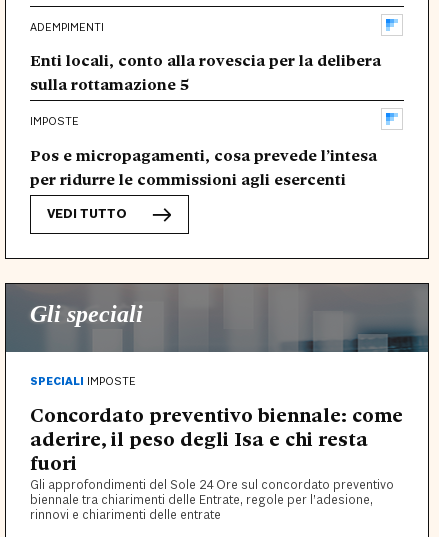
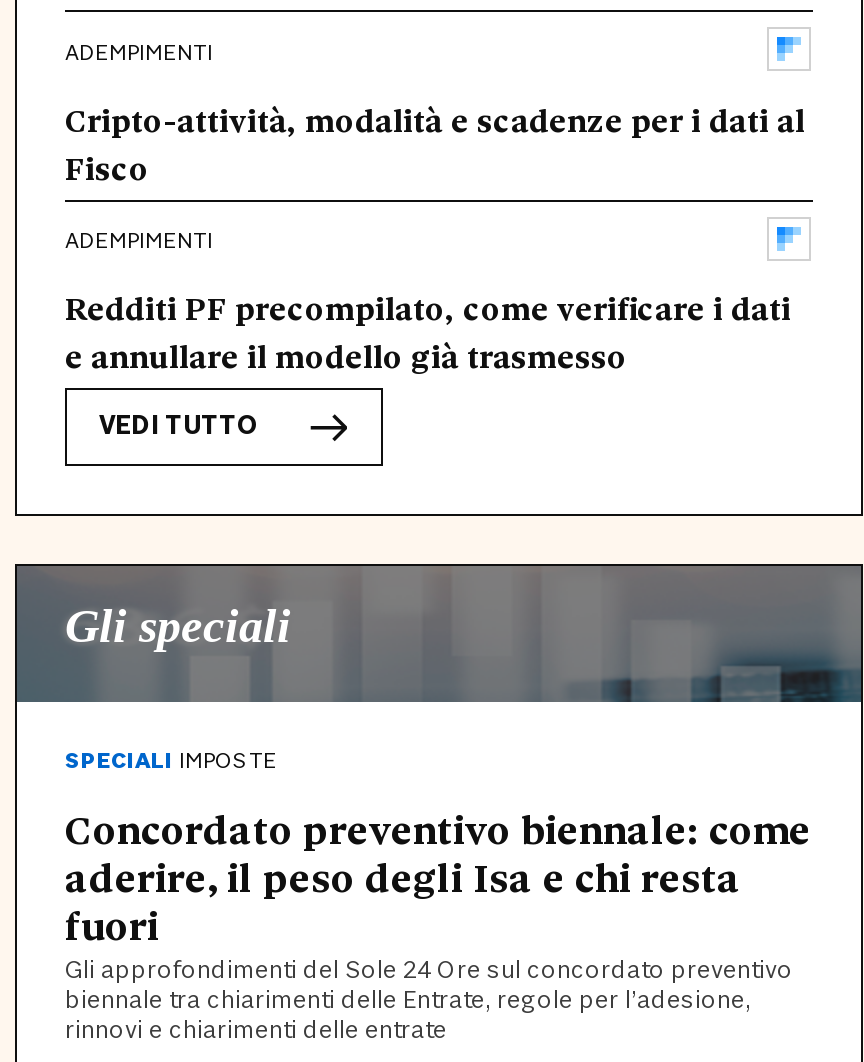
[30,48,381,95] Enti locali, conto alla rovescia per la delibera | sulla rottamazione 5 -> [65,96,805,190] Cripto-attività, modalità e scadenze per i dati al | Fisco
[30,114,79,129] IMPOSTE -> [65,227,213,257] ADEMPIMENTI
[30,143,377,190] Pos e micropagamenti, cosa prevede l’intesa | per ridurre le commissioni agli esercenti -> [65,285,791,379] Redditi PF precompilato, come verificare i dati | e annullare il modello già trasmesso

